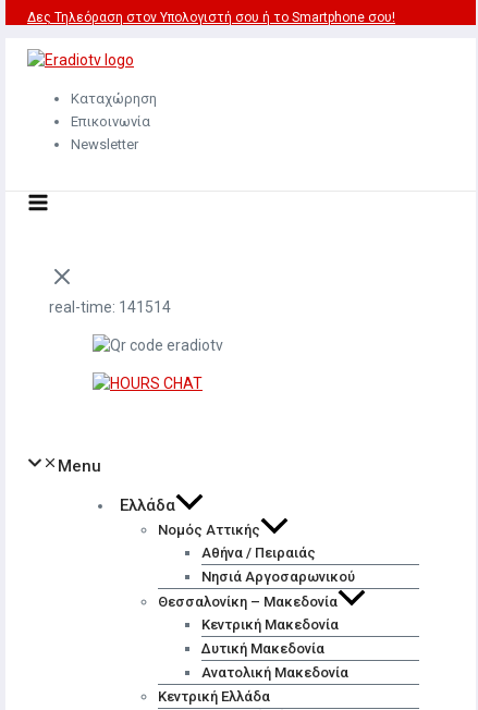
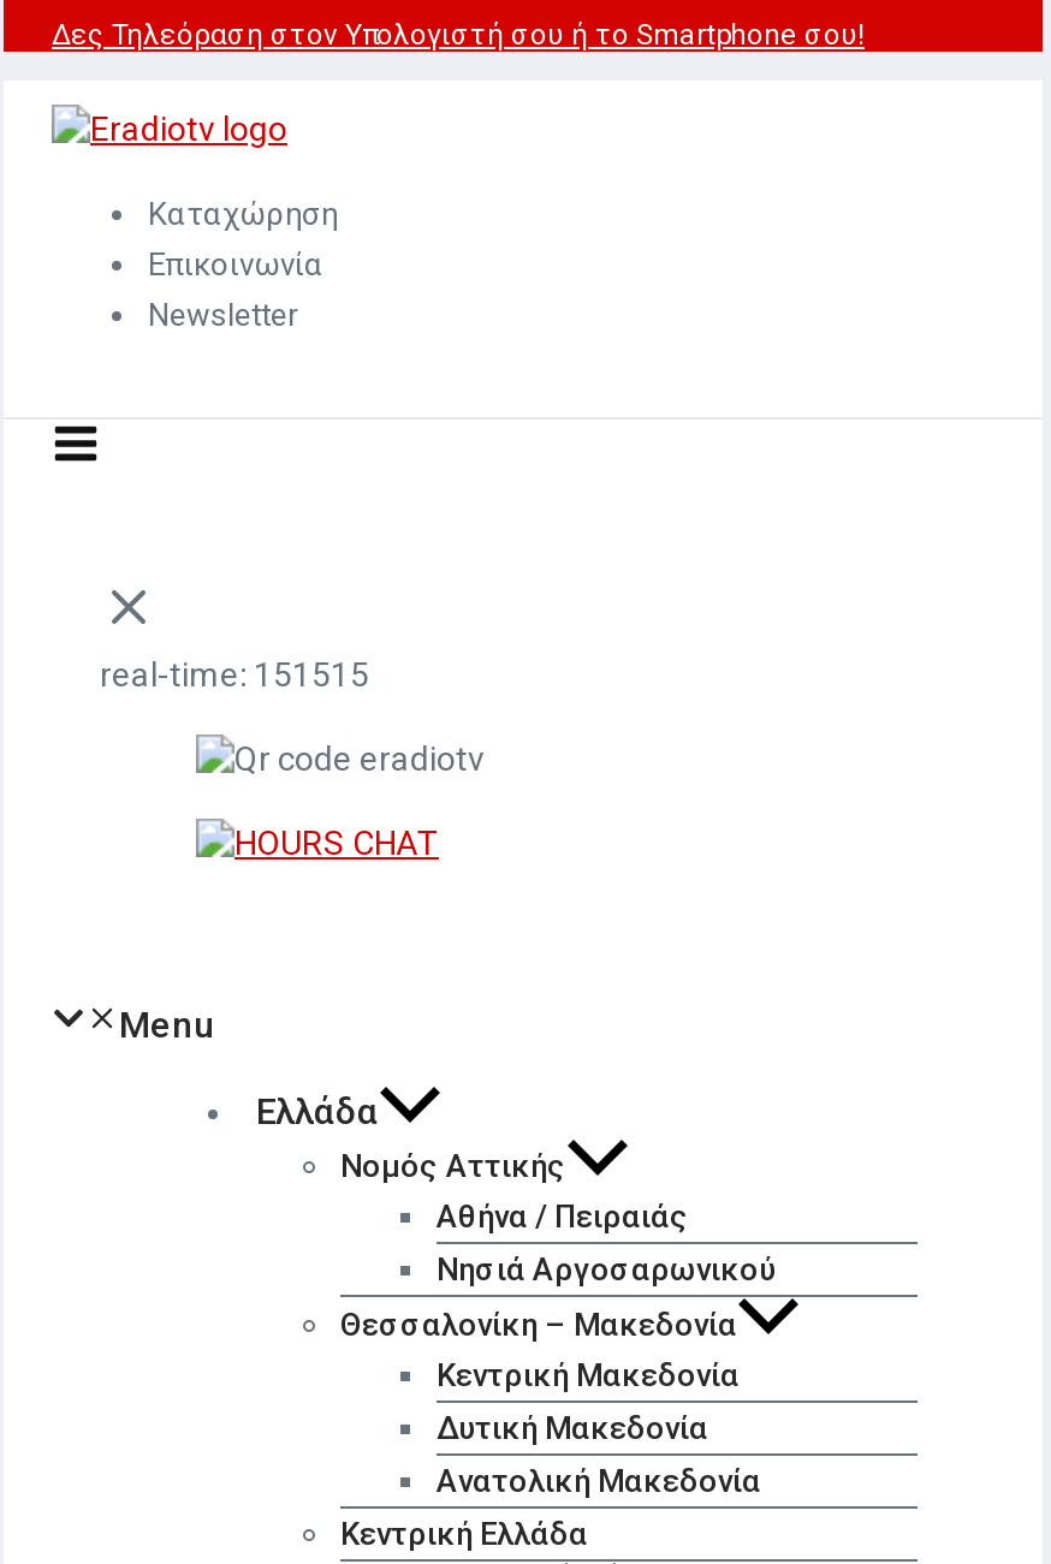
[49,298,171,316] real-time: 141514 -> [100,655,369,694] real-time: 151515

